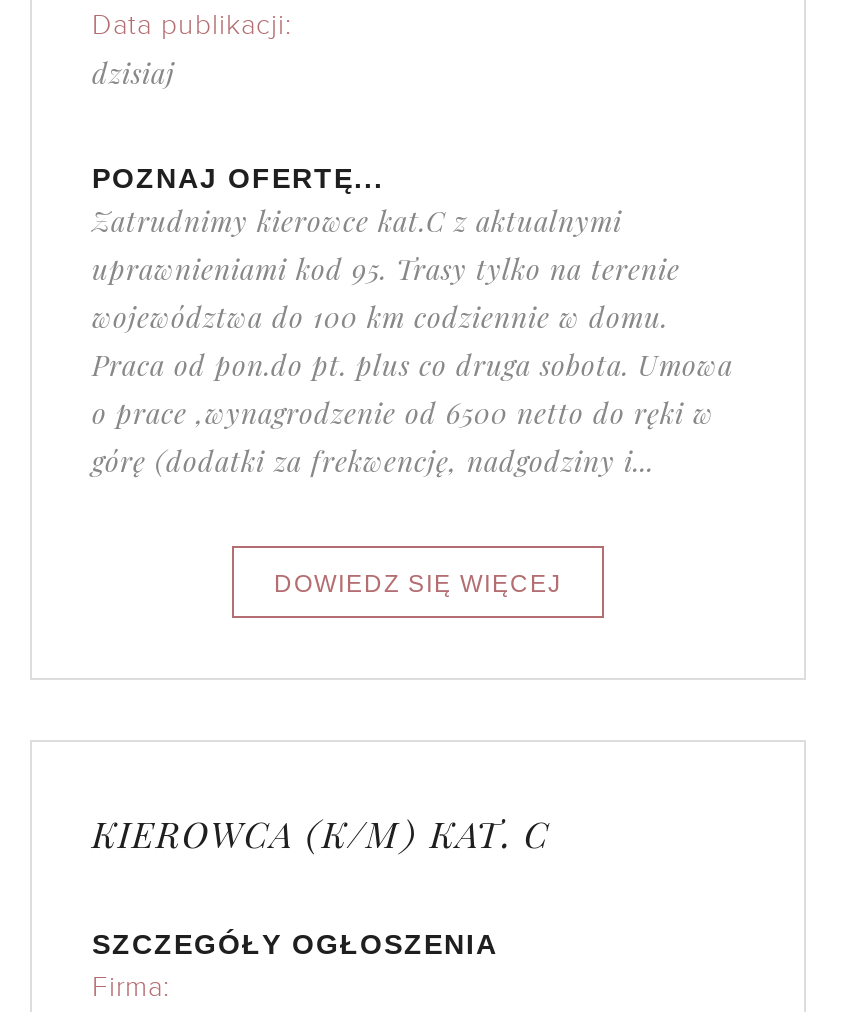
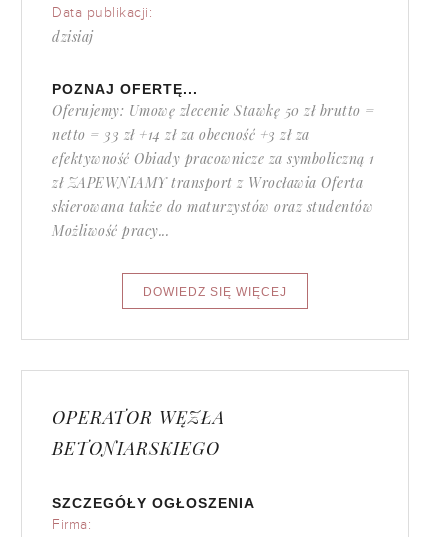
[92,202,733,480] Zatrudnimy kierowce kat.C z aktualnymi | uprawnieniami kod 95. Trasy tylko na terenie | województwa do 100 km codziennie w domu. | Praca od pon.do pt. plus co druga sobota. Umowa | o prace ,wynagrodzenie od 6500 netto do ręki w | górę (dodatki za frekwencję, nadgodziny i... -> [52,101,374,240] Oferujemy: Umowę zlecenie Stawkę 50 zł brutto = | netto = 33 zł +14 zł za obecność +3 zł za | efektywność Obiady pracownicze za symboliczną 1 | zł ZAPEWNIAMY transport z Wrocławia Oferta | skierowana także do maturzystów oraz studentów | Możliwość pracy...
[92,810,550,858] KIEROWCA (K/M) KAT. C -> [52,405,225,460] OPERATOR WĘZŁA | BETONIARSKIEGO

